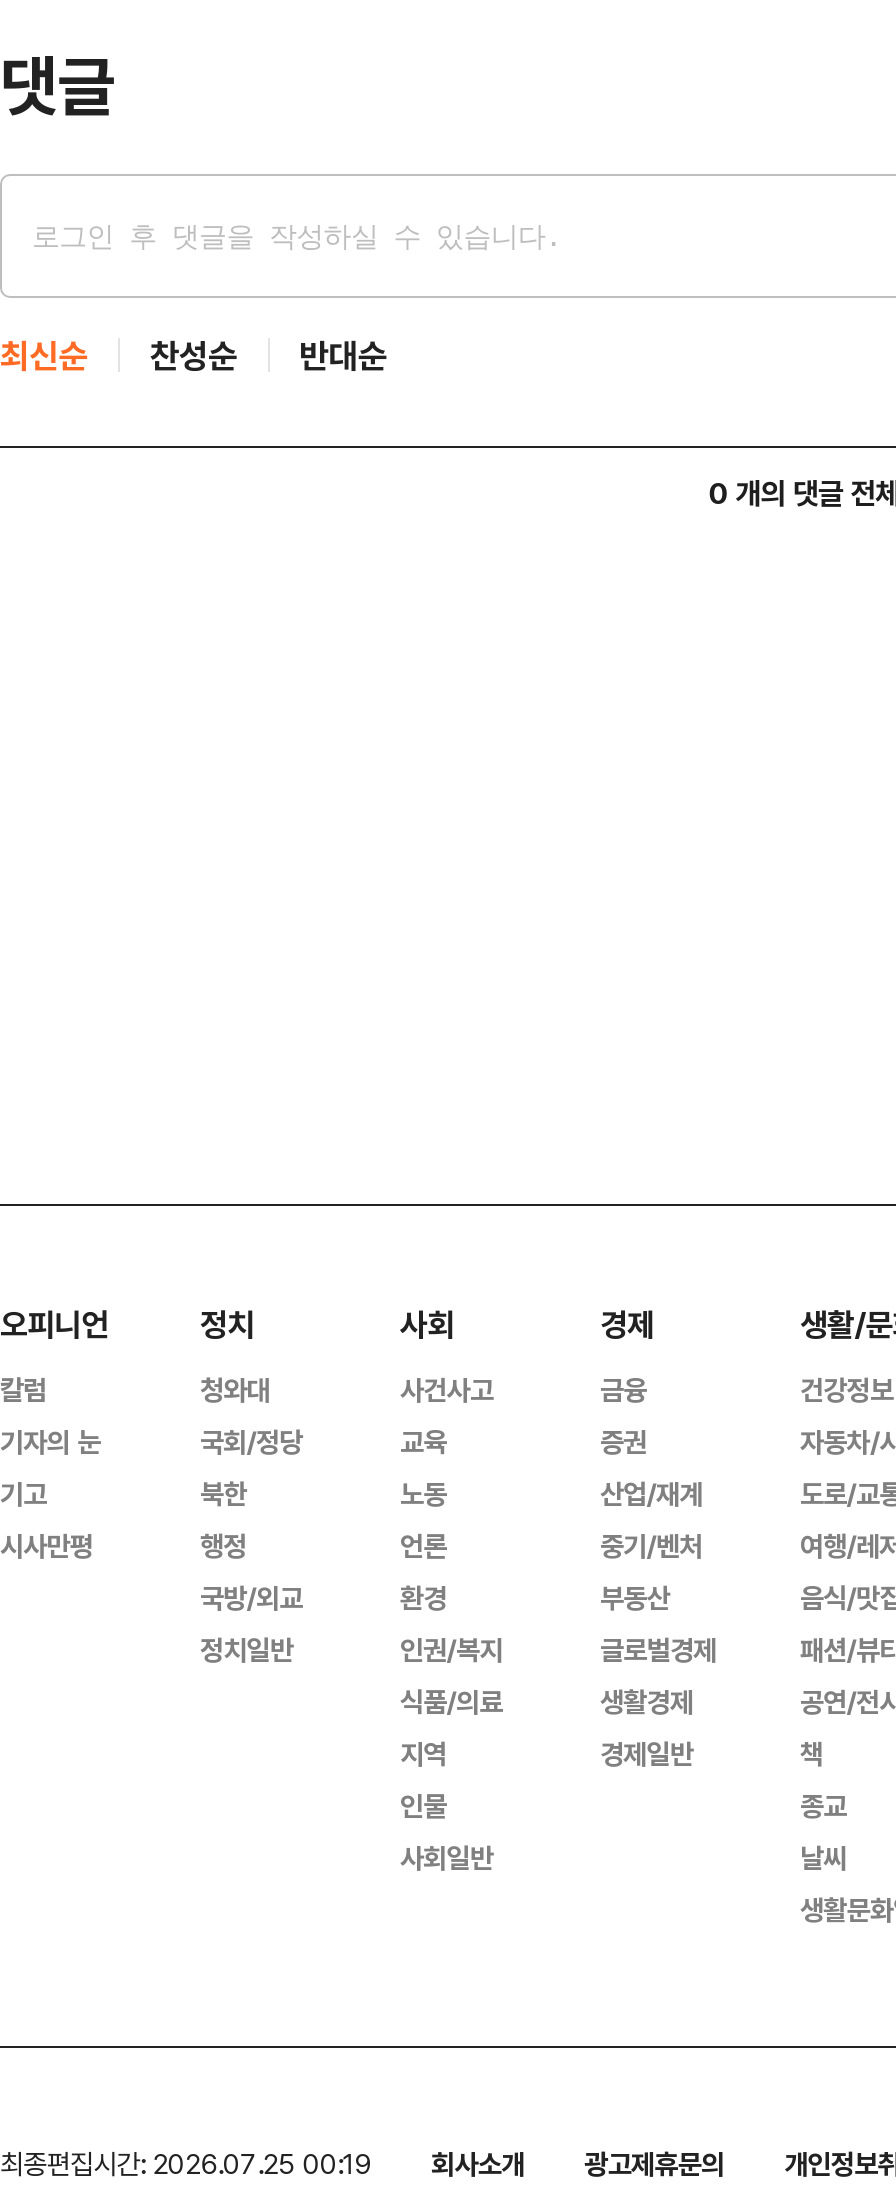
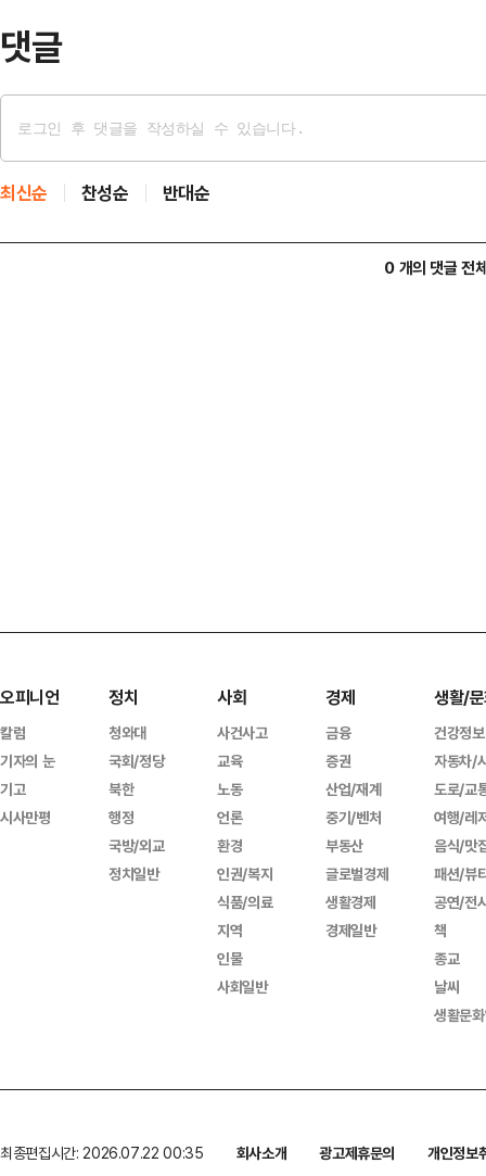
[0,2144,371,2182] 최종편집시간: 2026.07.25 00:19 -> [0,1142,204,1163] 최종편집시간: 2026.07.22 00:35

